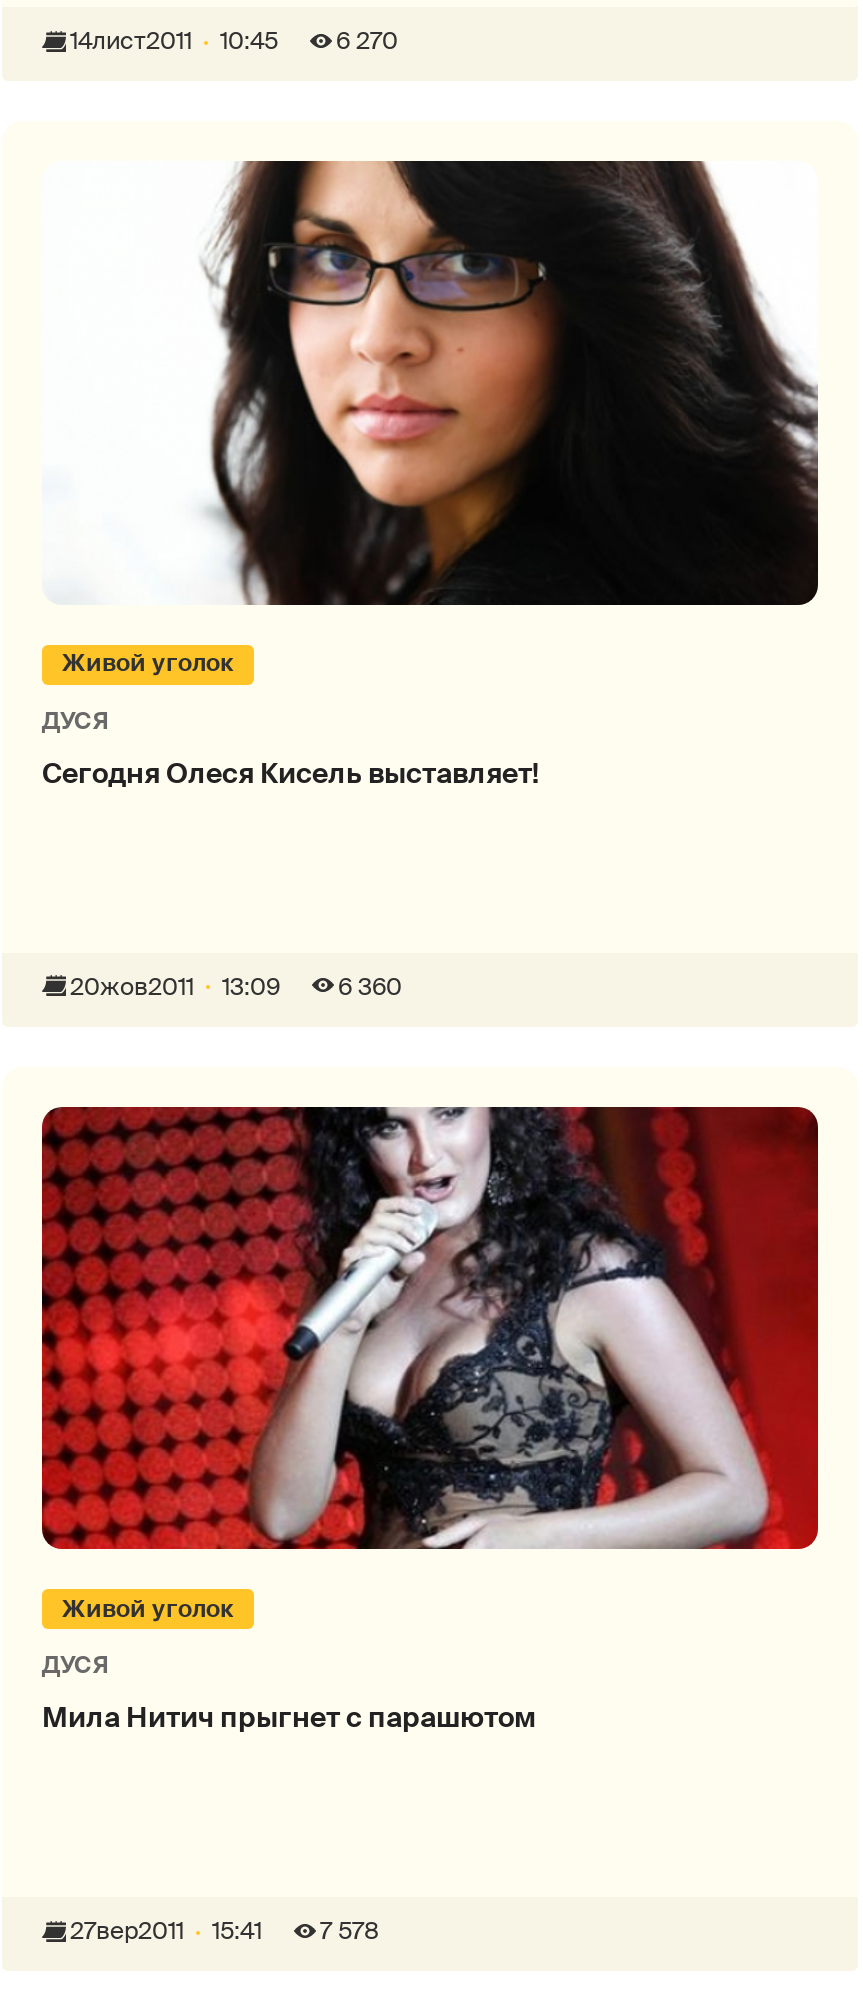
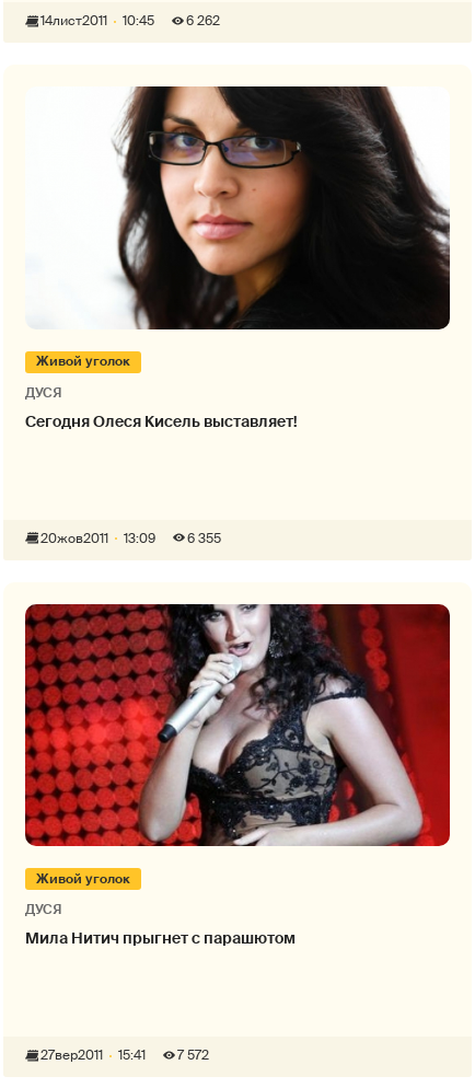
[70,25,398,57] 14лист2011 10:45 6 270 -> [40,12,220,30] 14лист2011 10:45 6 262
[338,971,402,1003] 6 360 -> [187,530,221,547] 6 355
[320,1916,380,1948] 7 578 -> [177,1047,209,1064] 7 572

